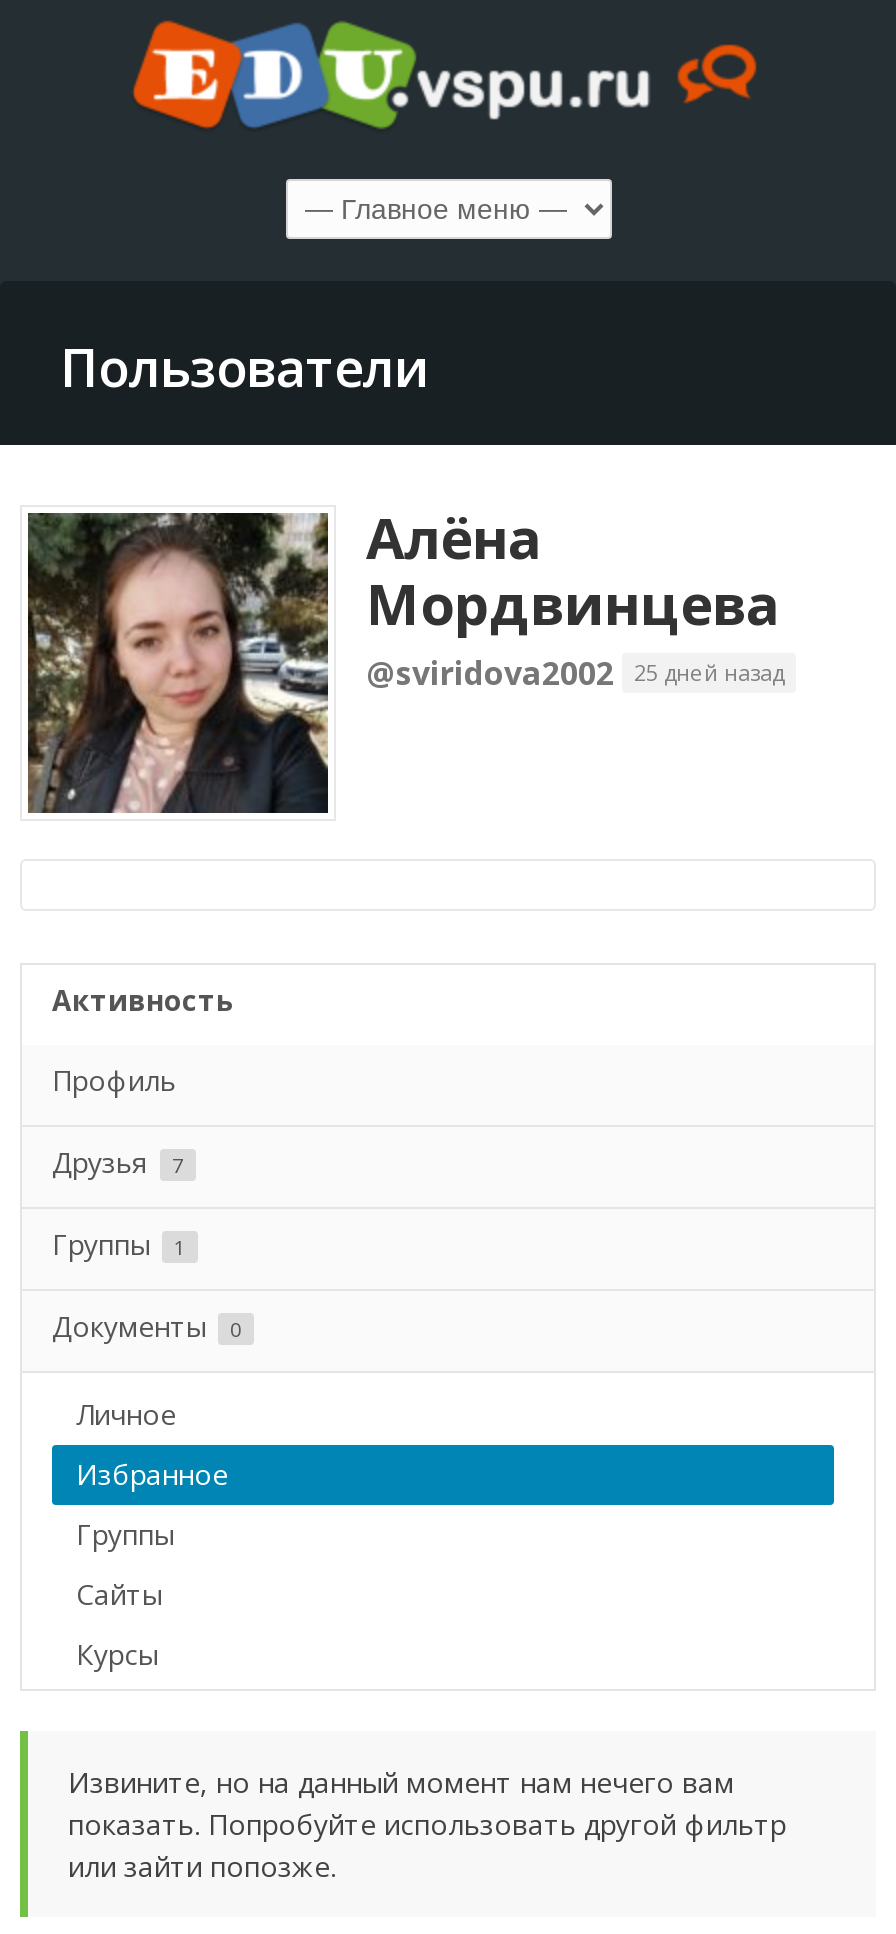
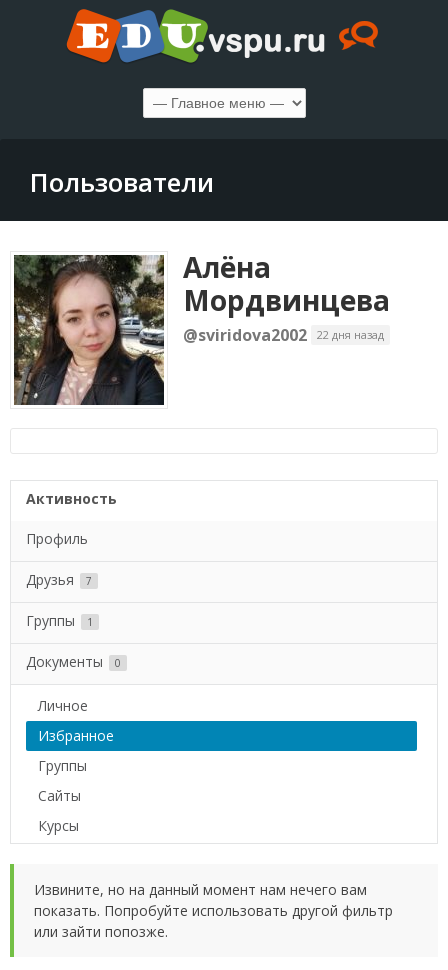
[366,651,784,695] @sviridova2002 25 дней назад -> [183,324,384,346] @sviridova2002 22 дня назад

